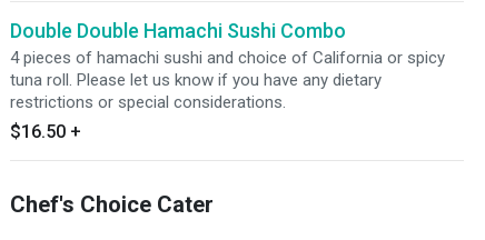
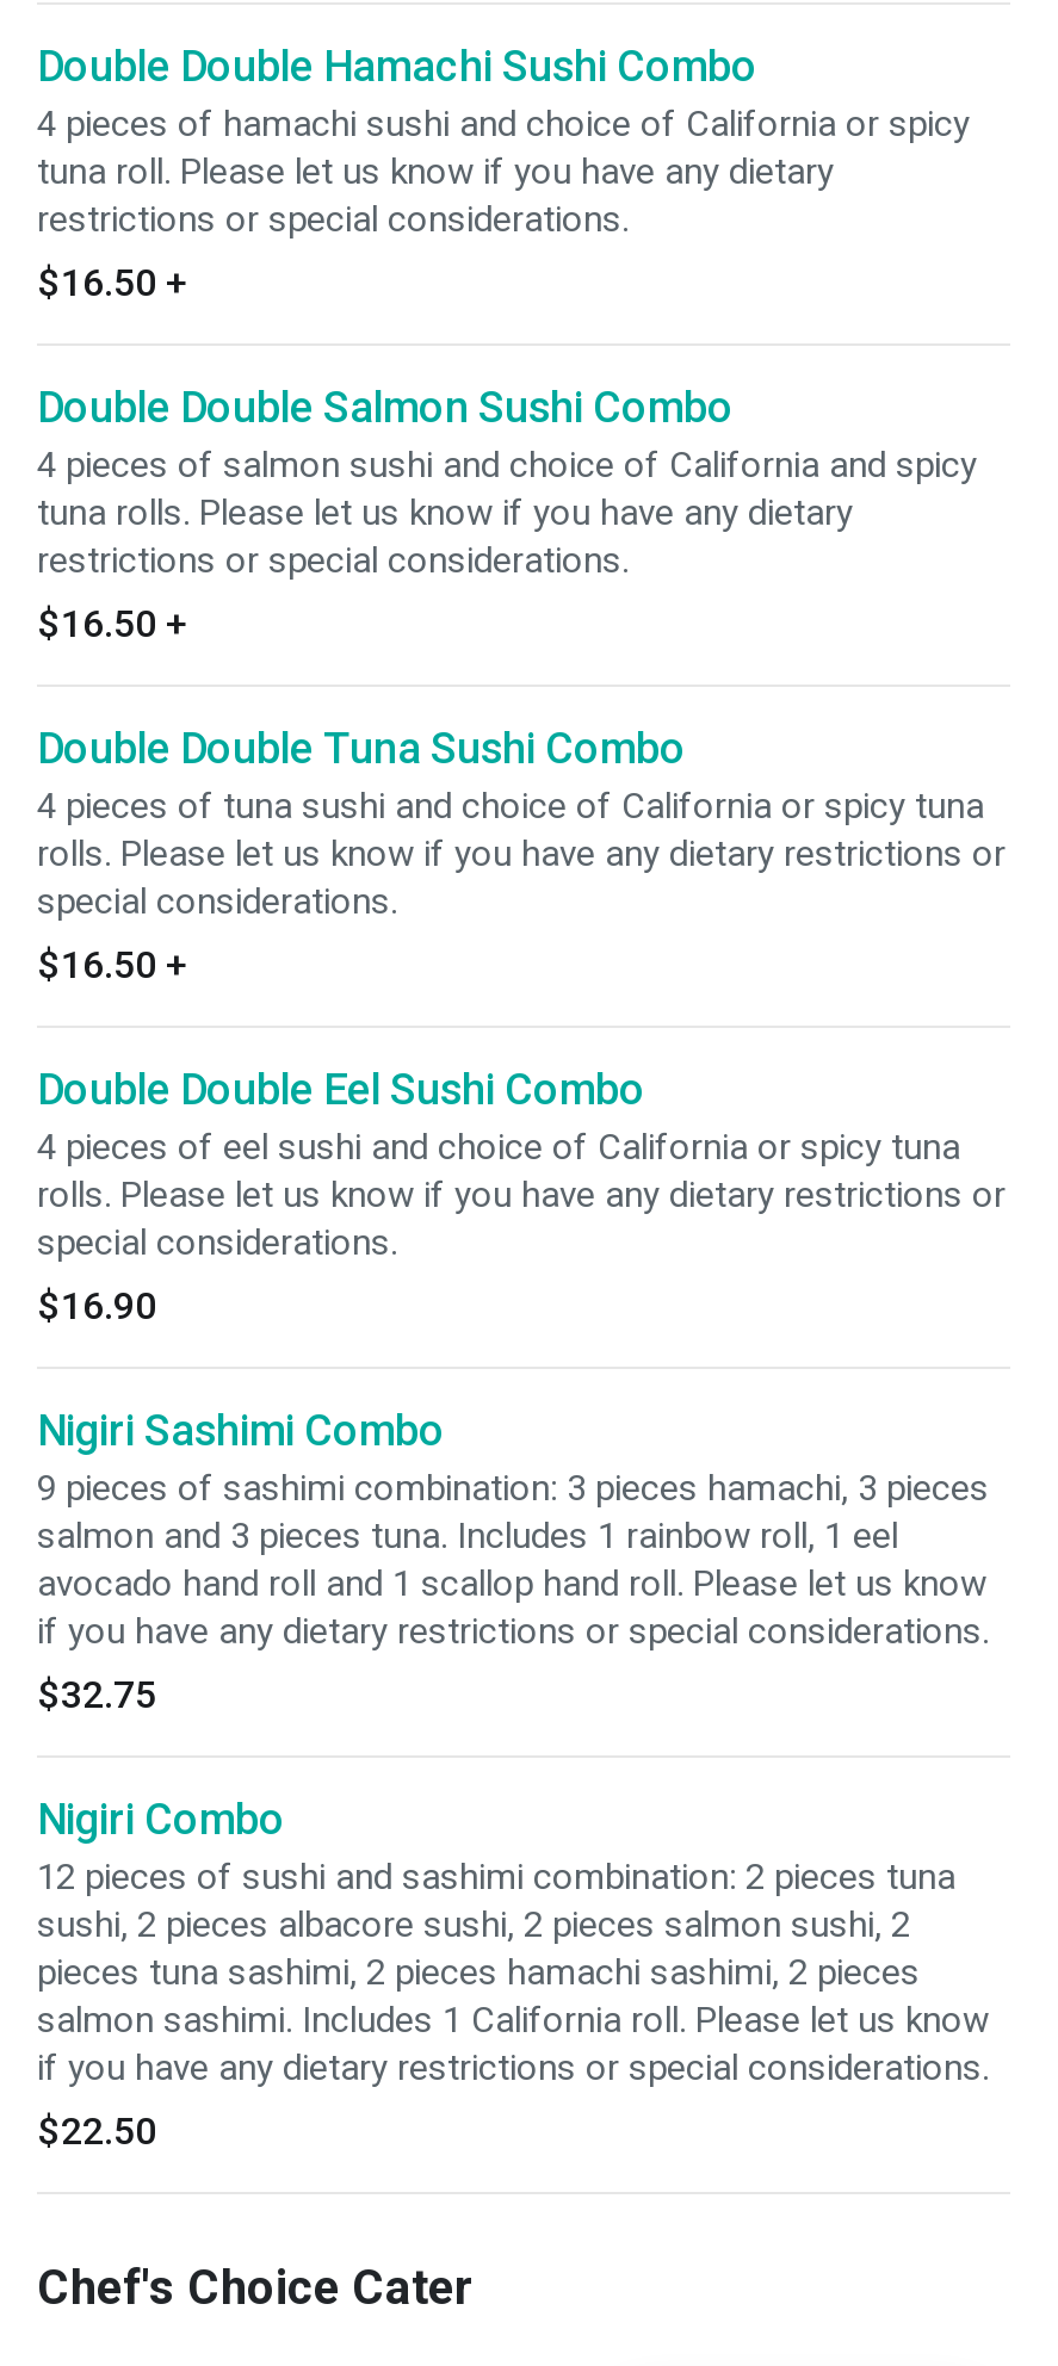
none -> [37,382,1006,2154] Double Double Salmon Sushi Combo | 4 pieces of salmon sushi and choice of California and spicy | tuna rolls. Please let us know if you have any dietary | restrictions or special considerations. | $16.50 + | Double Double Tuna Sushi Combo | 4 pieces of tuna sushi and choice of California or spicy tuna | rolls. Please let us know if you have any dietary restrictions or | special considerations. | $16.50 + | Double Double Eel Sushi Combo | 4 pieces of eel sushi and choice of California or spicy tuna | rolls. Please let us know if you have any dietary restrictions or | special considerations. | $16.90 | Nigiri Sashimi Combo | 9 pieces of sashimi combination: 3 pieces hamachi, 3 pieces | salmon and 3 pieces tuna. Includes 1 rainbow roll, 1 eel | avocado hand roll and 1 scallop hand roll. Please let us know | if you have any dietary restrictions or special considerations. | $32.75 | Nigiri Combo | 12 pieces of sushi and sashimi combination: 2 pieces tuna | sushi, 2 pieces albacore sushi, 2 pieces salmon sushi, 2 | pieces tuna sashimi, 2 pieces hamachi sashimi, 2 pieces | salmon sashimi. Includes 1 California roll. Please let us know | if you have any dietary restrictions or special considerations. | $22.50

